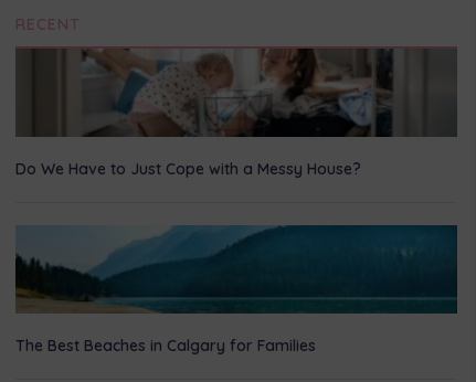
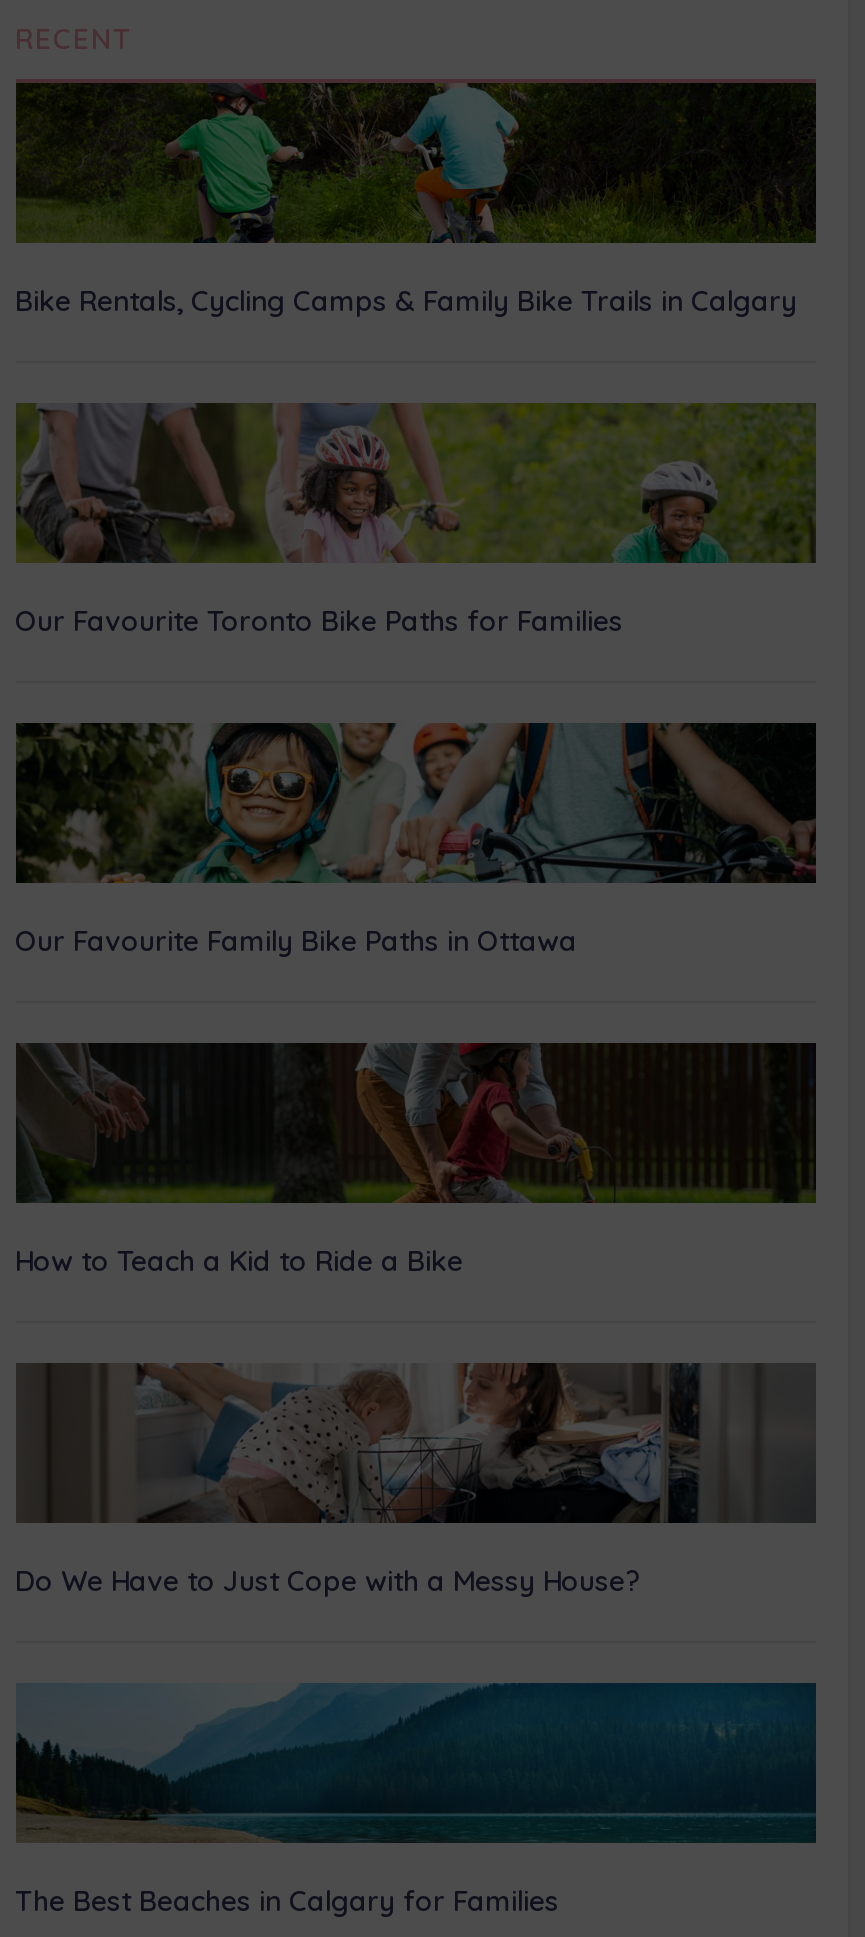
none -> [14,400,818,638] [image] | Our Favourite Toronto Bike Paths for Families
none -> [14,720,818,958] [image] | Our Favourite Family Bike Paths in Ottawa
none -> [14,1040,818,1278] [image] | How to Teach a Kid to Ride a Bike
none -> [15,80,816,318] [image] | Bike Rentals, Cycling Camps & Family Bike Trails in Calgary

